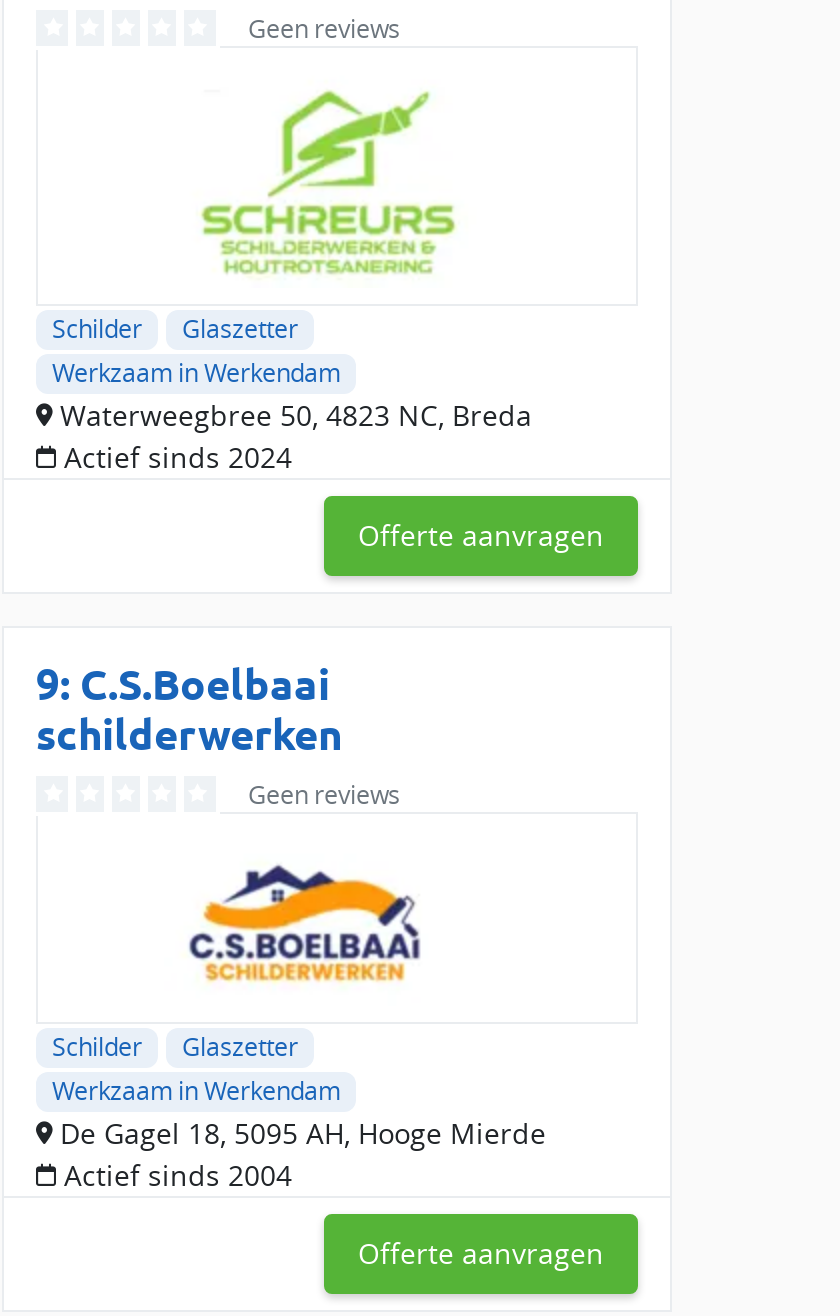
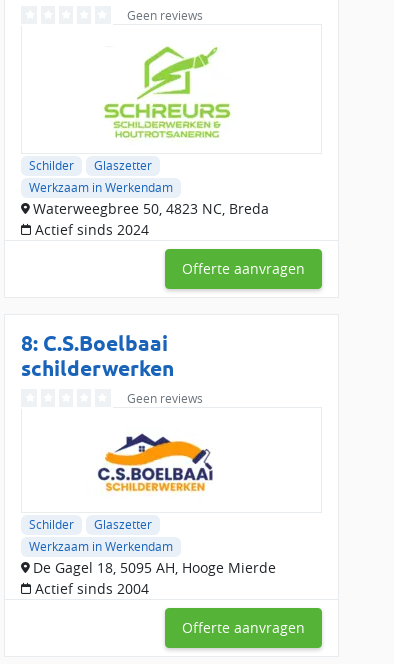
[36,660,330,710] 9: C.S.Boelbaai -> [21,331,168,356] 8: C.S.Boelbaai

